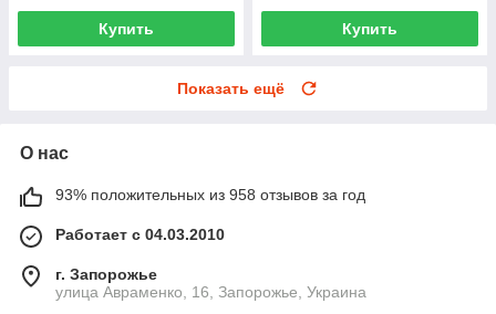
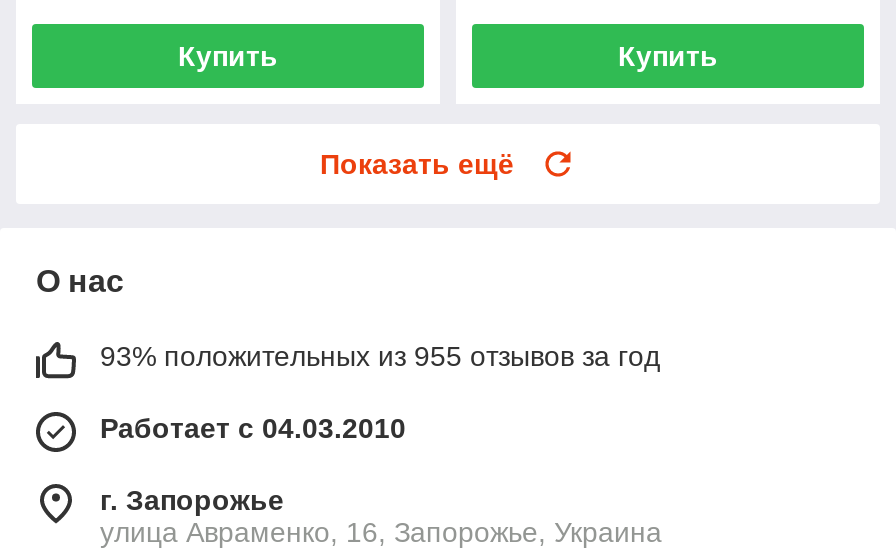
[55,186,365,203] 93% положительных из 958 отзывов за год -> [100,340,660,372] 93% положительных из 955 отзывов за год

